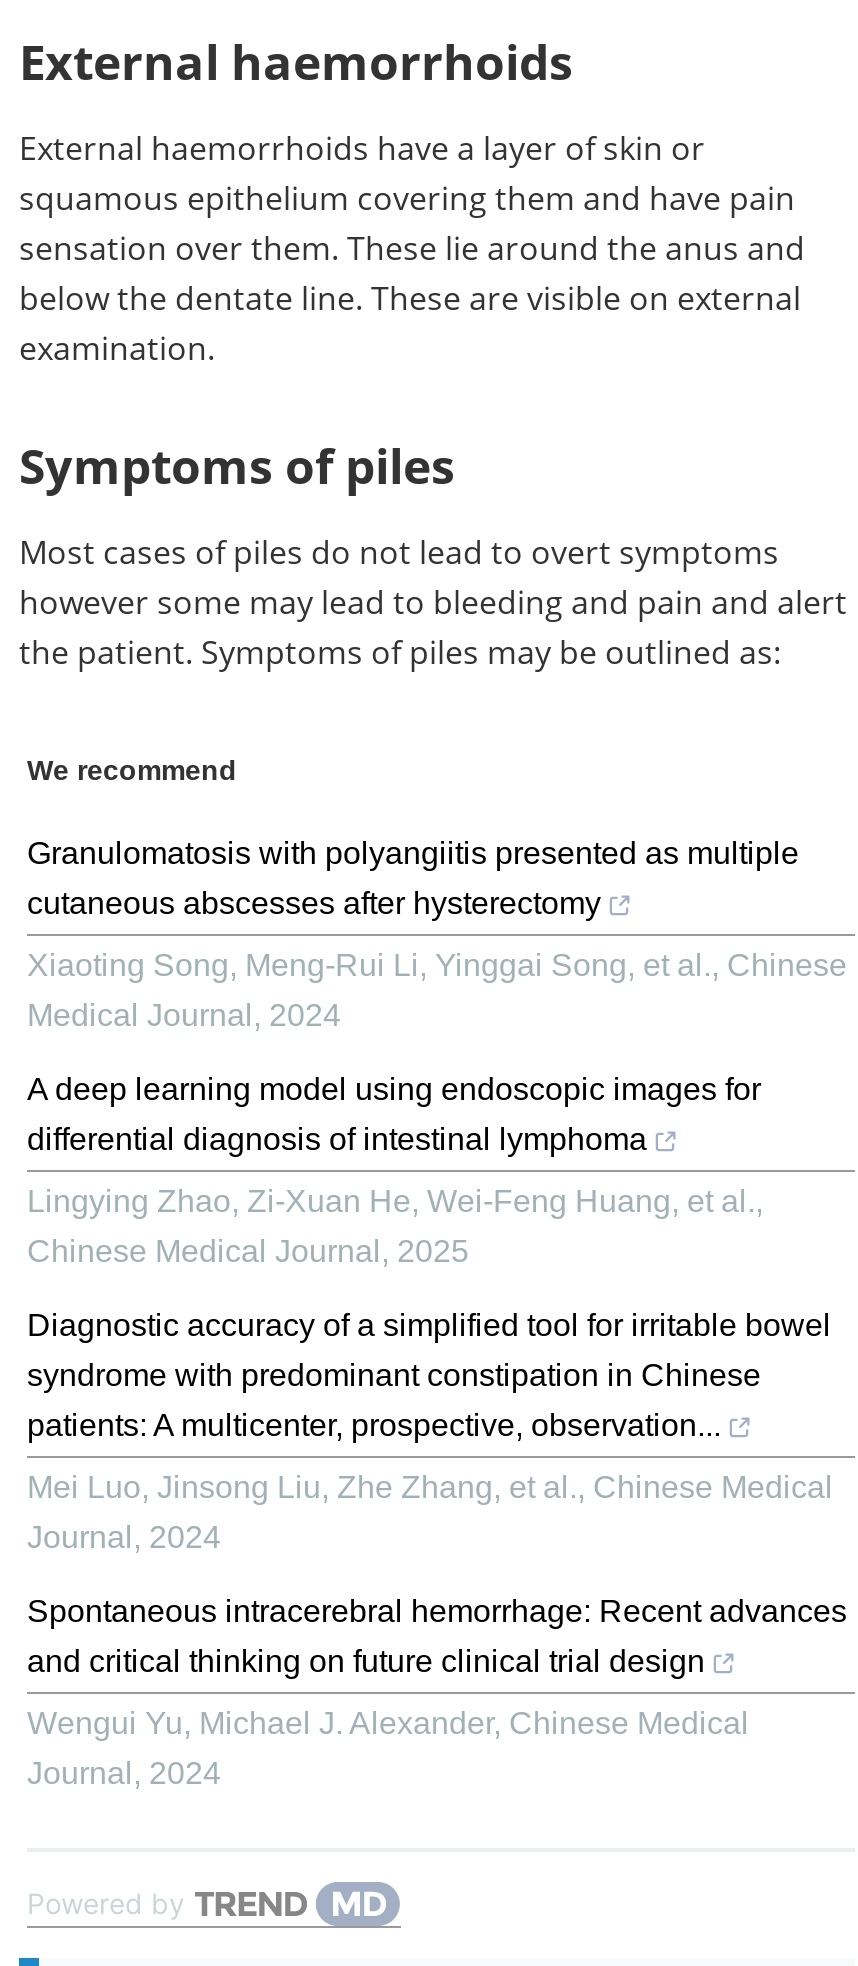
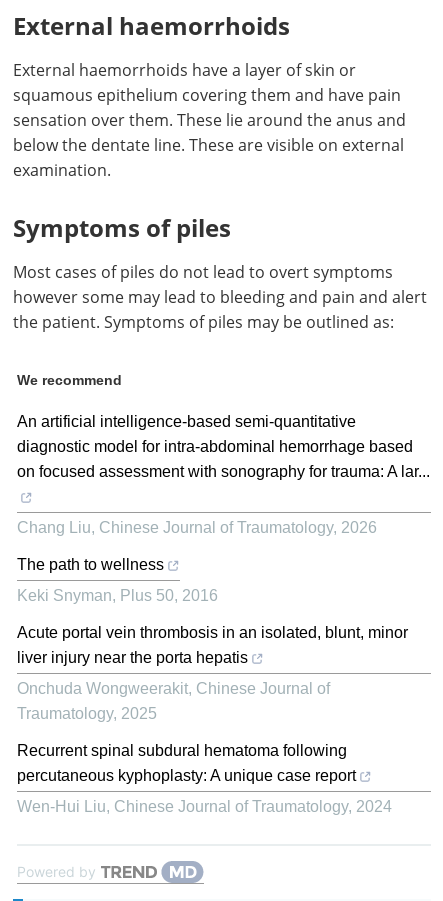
[27,836,847,1790] Granulomatosis with polyangiitis presented as multiple | cutaneous abscesses after hysterectomy | Xiaoting Song, Meng‐Rui Li, Yinggai Song, et al., Chinese | Medical Journal, 2024 | A deep learning model using endoscopic images for | differential diagnosis of intestinal lymphoma | Lingying Zhao, Zi‐Xuan He, Wei-Feng Huang, et al., | Chinese Medical Journal, 2025 | Diagnostic accuracy of a simplified tool for irritable bowel | syndrome with predominant constipation in Chinese | patients: A multicenter, prospective, observation... | Mei Luo, Jinsong Liu, Zhe Zhang, et al., Chinese Medical | Journal, 2024 | Spontaneous intracerebral hemorrhage: Recent advances | and critical thinking on future clinical trial design | Wengui Yu, Michael J. Alexander, Chinese Medical | Journal, 2024 -> [17,413,430,815] An artificial intelligence-based semi-quantitative | diagnostic model for intra-abdominal hemorrhage based | on focused assessment with sonography for trauma: A lar... | Chang Liu, Chinese Journal of Traumatology, 2026 | The path to wellness | Keki Snyman, Plus 50, 2016 | Acute portal vein thrombosis in an isolated, blunt, minor | liver injury near the porta hepatis | Onchuda Wongweerakit, Chinese Journal of | Traumatology, 2025 | Recurrent spinal subdural hematoma following | percutaneous kyphoplasty: A unique case report | Wen-Hui Liu, Chinese Journal of Traumatology, 2024

